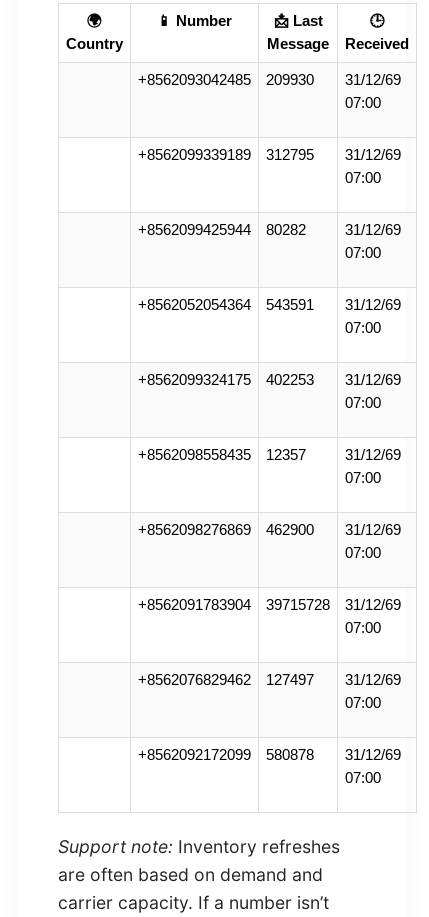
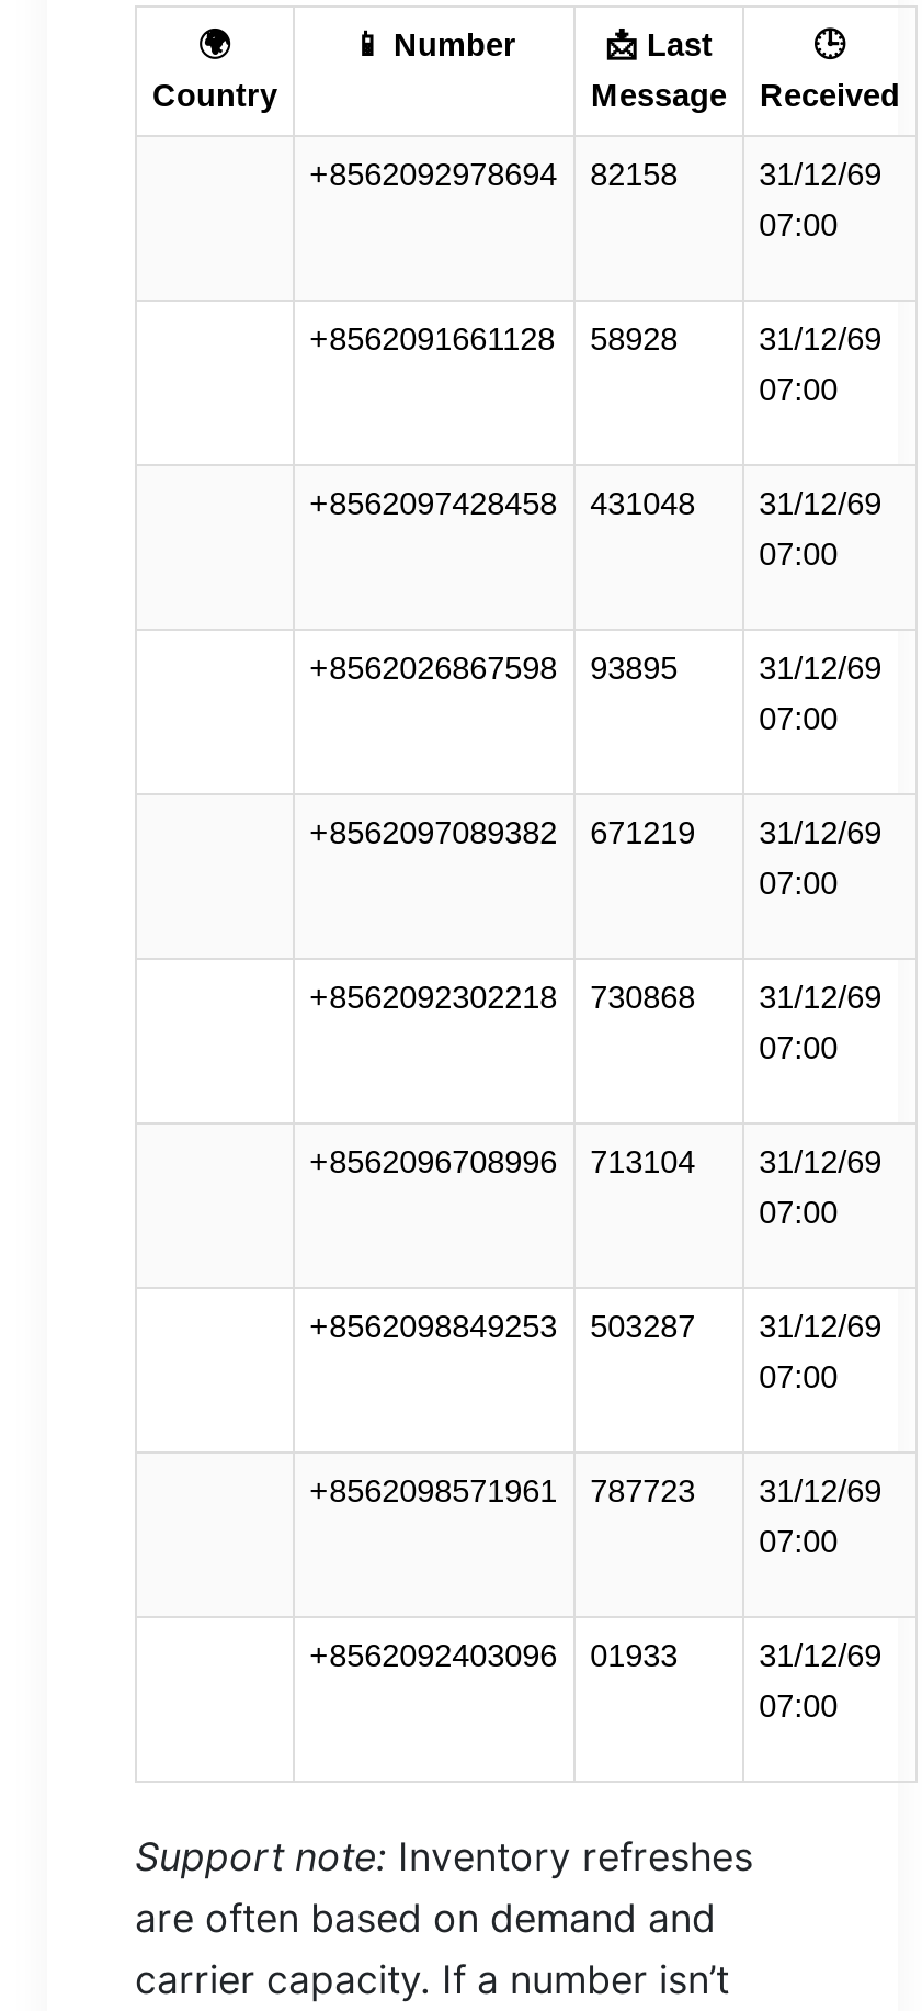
[138,72,251,88] +8562093042485 -> [310,157,557,192] +8562092978694
[266,72,314,88] 209930 -> [590,157,678,192] 82158
[138,147,251,163] +8562099339189 -> [310,322,555,357] +8562091661128
[266,147,314,163] 312795 -> [590,322,678,357] 58928
[138,222,251,238] +8562099425944 -> [310,486,557,521] +8562097428458
[266,222,306,238] 80282 -> [590,486,696,521] 431048
[138,297,251,313] +8562052054364 -> [310,651,557,686] +8562026867598
[266,297,314,313] 543591 -> [590,651,678,686] 93895
[138,372,251,388] +8562099324175 -> [310,815,557,850] +8562097089382
[266,372,314,388] 402253 -> [590,815,696,850] 671219
[138,447,251,463] +8562098558435 -> [310,980,557,1015] +8562092302218
[266,447,306,463] 12357 -> [590,980,696,1015] 730868
[138,522,251,538] +8562098276869 -> [310,1145,557,1180] +8562096708996
[266,522,314,538] 462900 -> [590,1145,696,1180] 713104
[138,597,251,613] +8562091783904 -> [310,1309,557,1344] +8562098849253
[266,597,330,613] 39715728 -> [590,1309,696,1344] 503287
[138,672,251,688] +8562076829462 -> [310,1474,557,1509] +8562098571961
[266,672,314,688] 127497 -> [590,1474,696,1509] 787723
[138,747,251,763] +8562092172099 -> [310,1638,557,1673] +8562092403096
[266,747,314,763] 580878 -> [590,1638,678,1673] 01933

